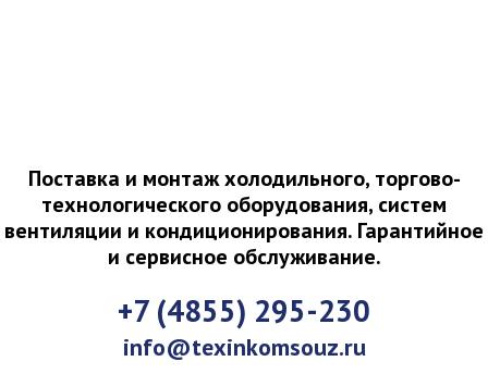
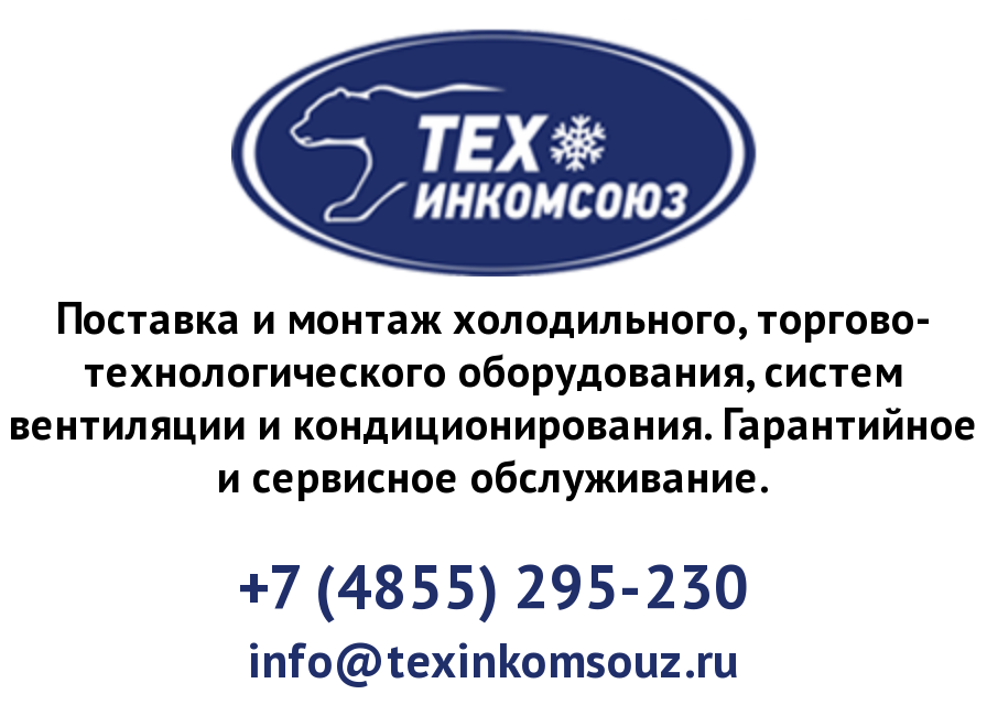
none -> [229,28,758,279] [image]

